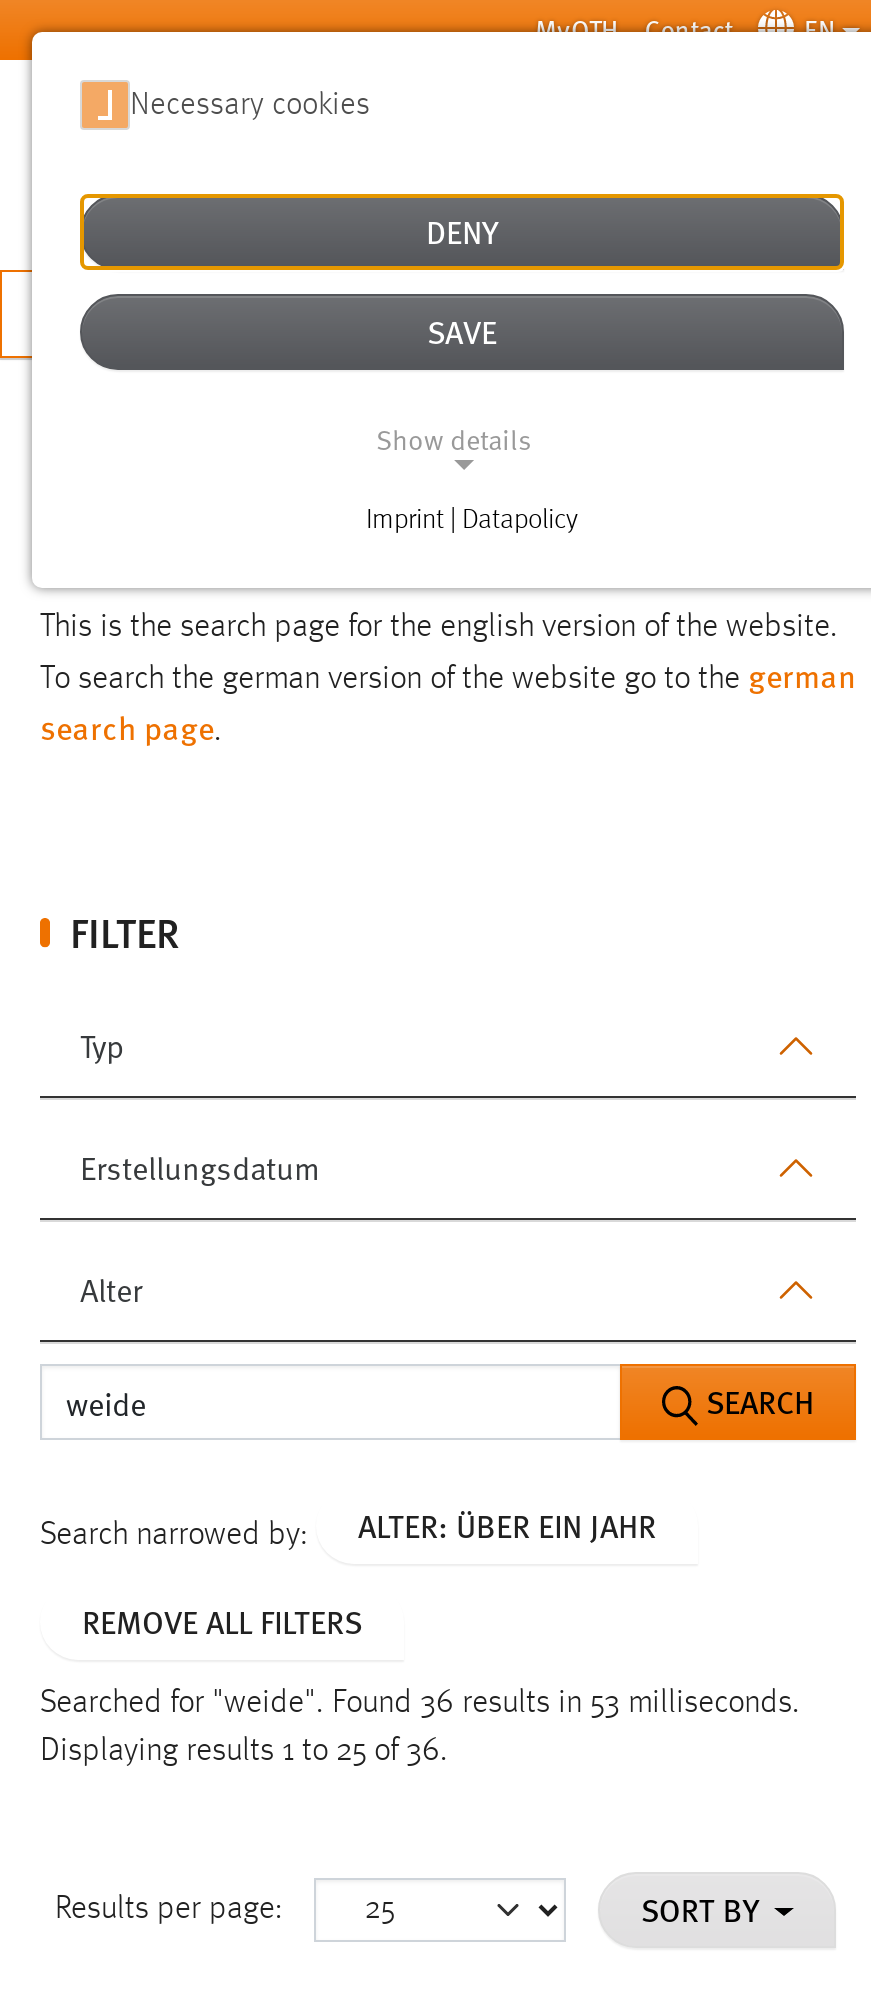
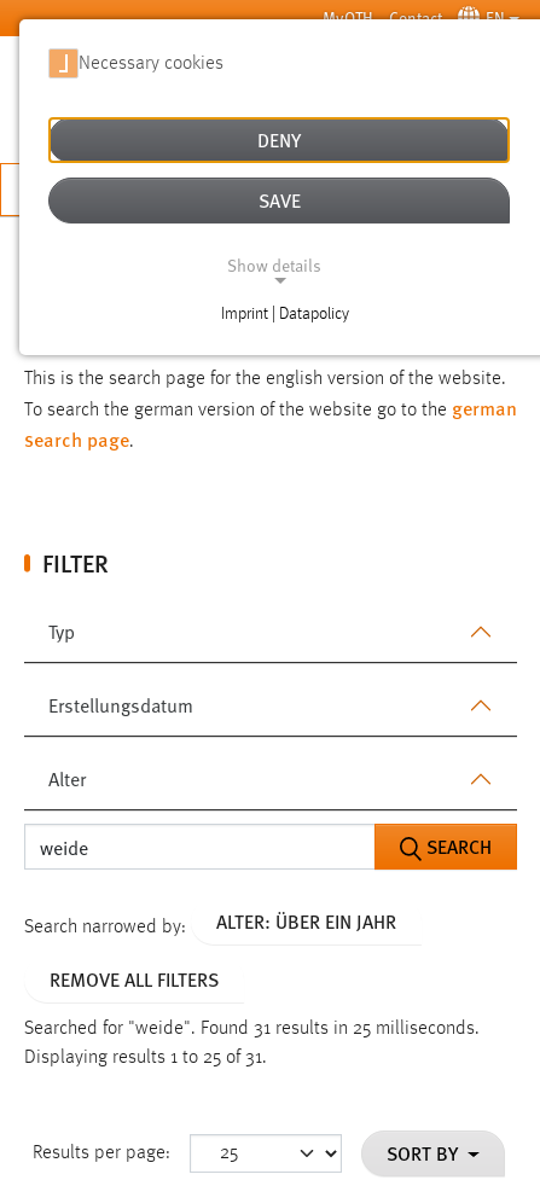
[40,1687,800,1719] Searched for "weide". Found 36 results in 53 milliseconds. -> [24,1019,480,1038] Searched for "weide". Found 31 results in 25 milliseconds.
[40,1735,448,1767] Displaying results 1 to 25 of 36. -> [24,1048,267,1067] Displaying results 1 to 25 of 31.

